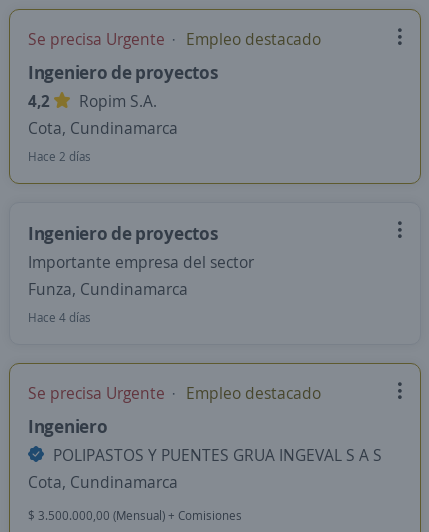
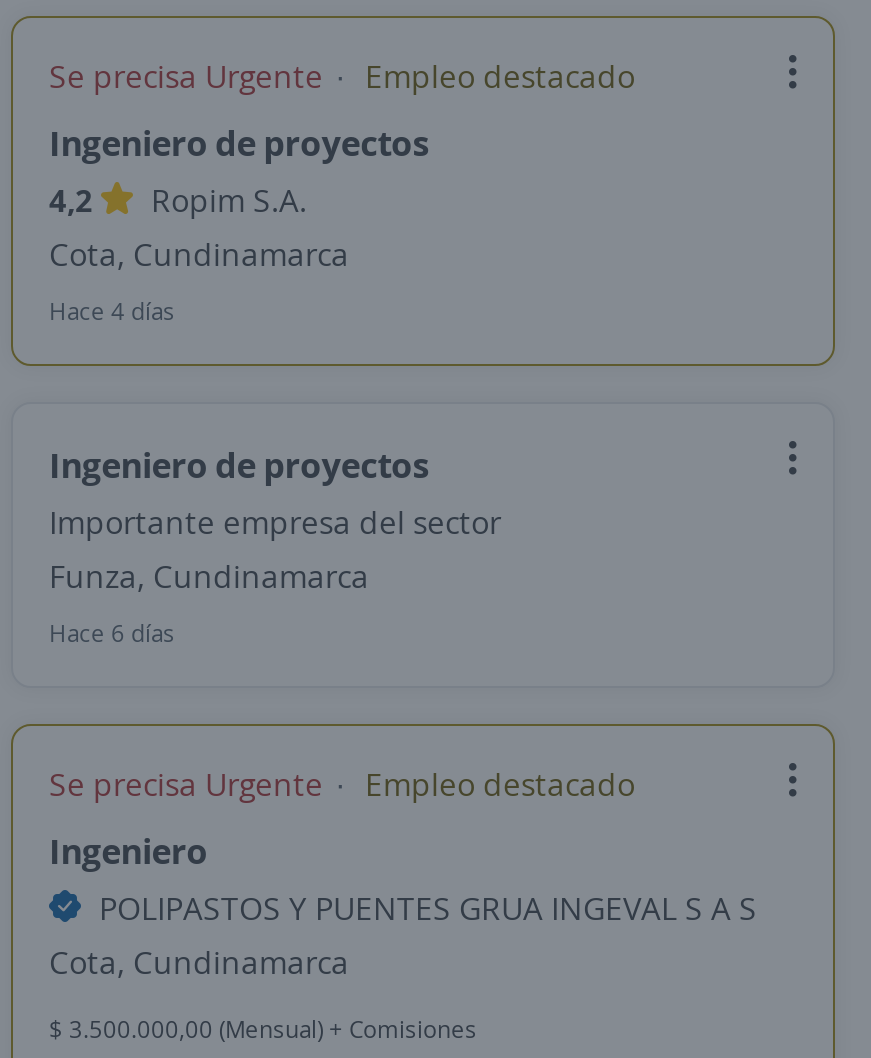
[28,148,91,165] Hace 2 días -> [49,294,175,328] Hace 4 días
[28,309,91,326] Hace 4 días -> [49,616,175,650] Hace 6 días

